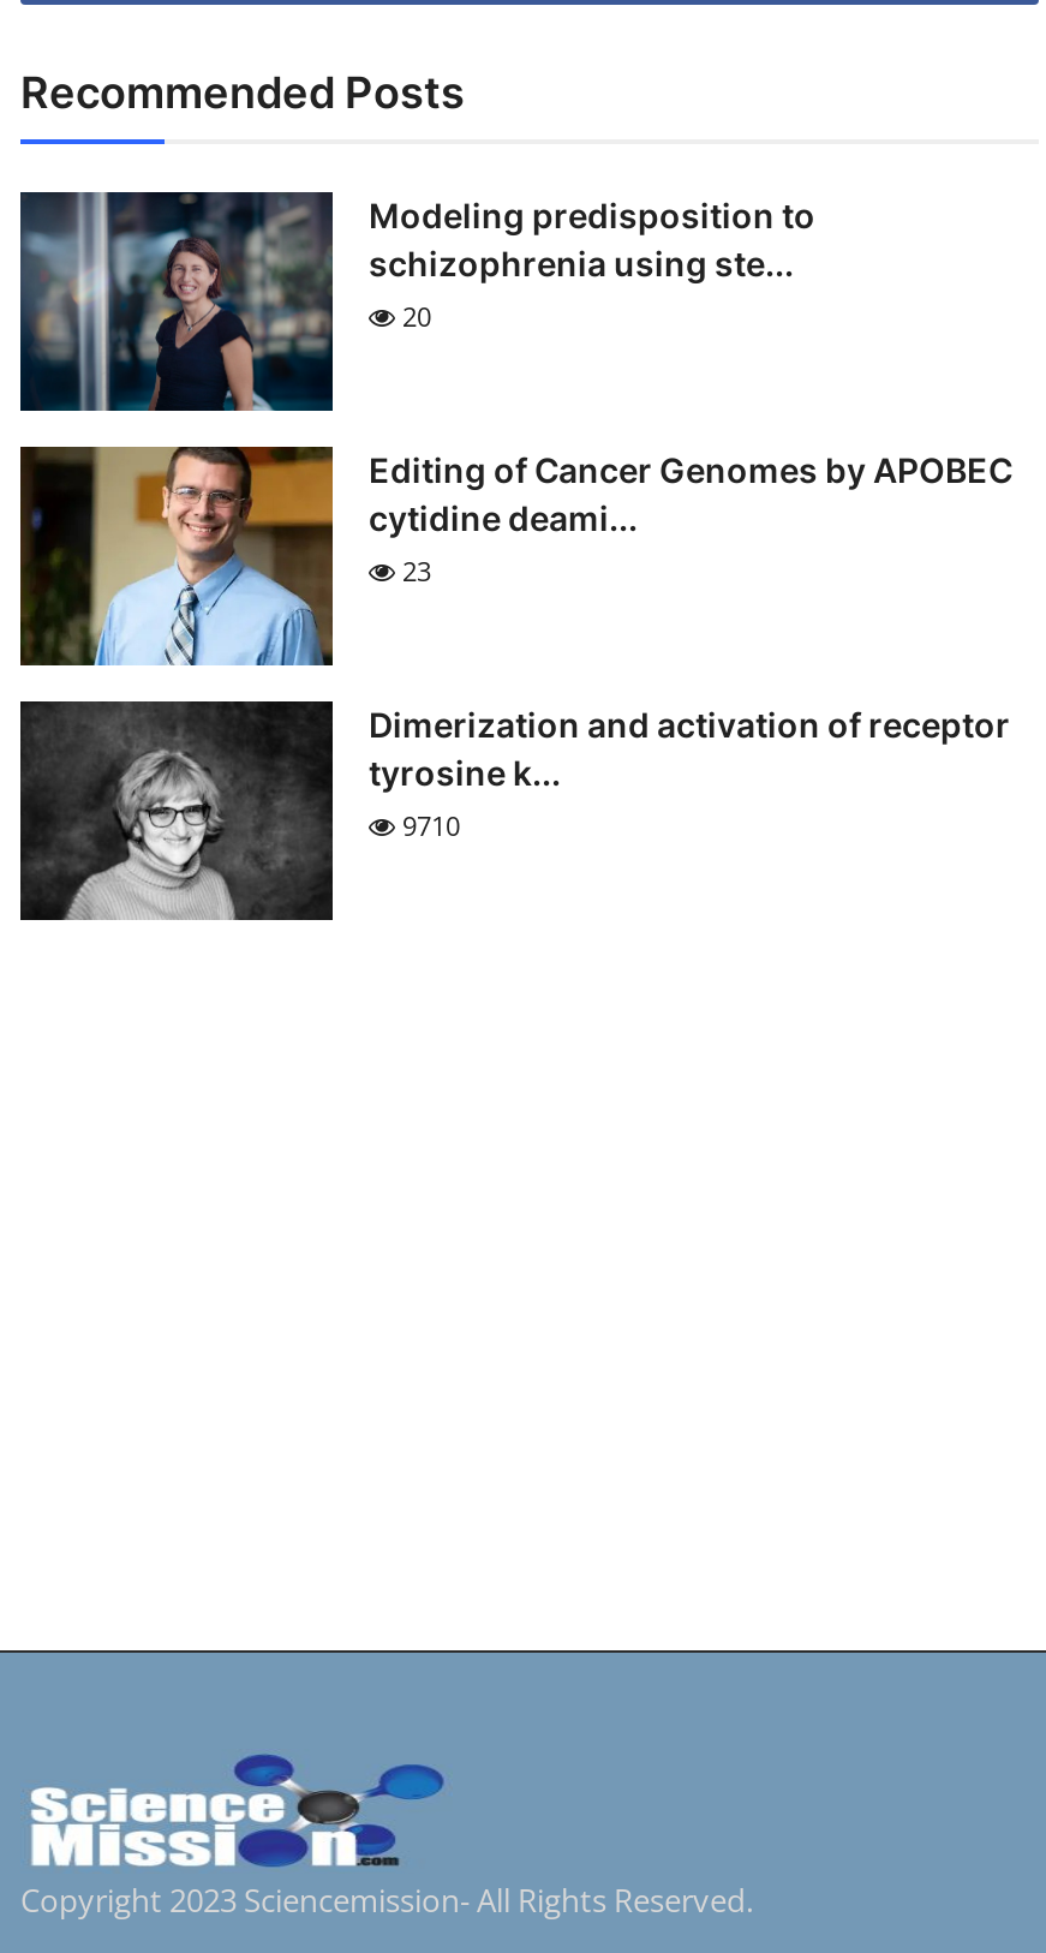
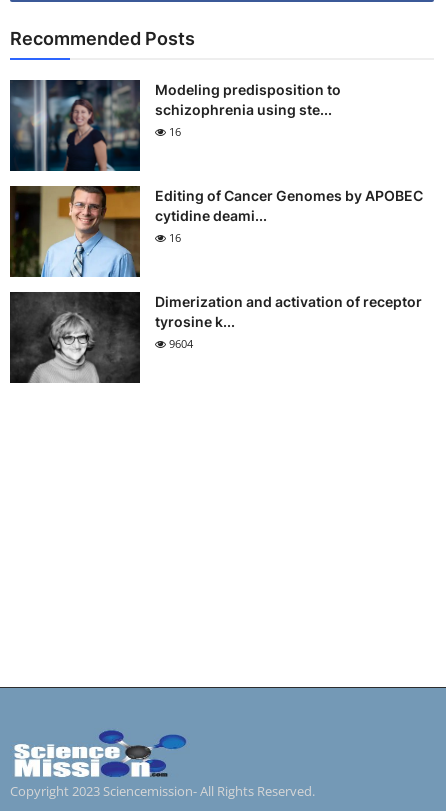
[395,297,431,333] 20 -> [166,124,181,139] 16
[395,552,431,588] 23 -> [166,230,181,245] 16
[395,807,460,843] 9710 -> [166,336,193,351] 9604

